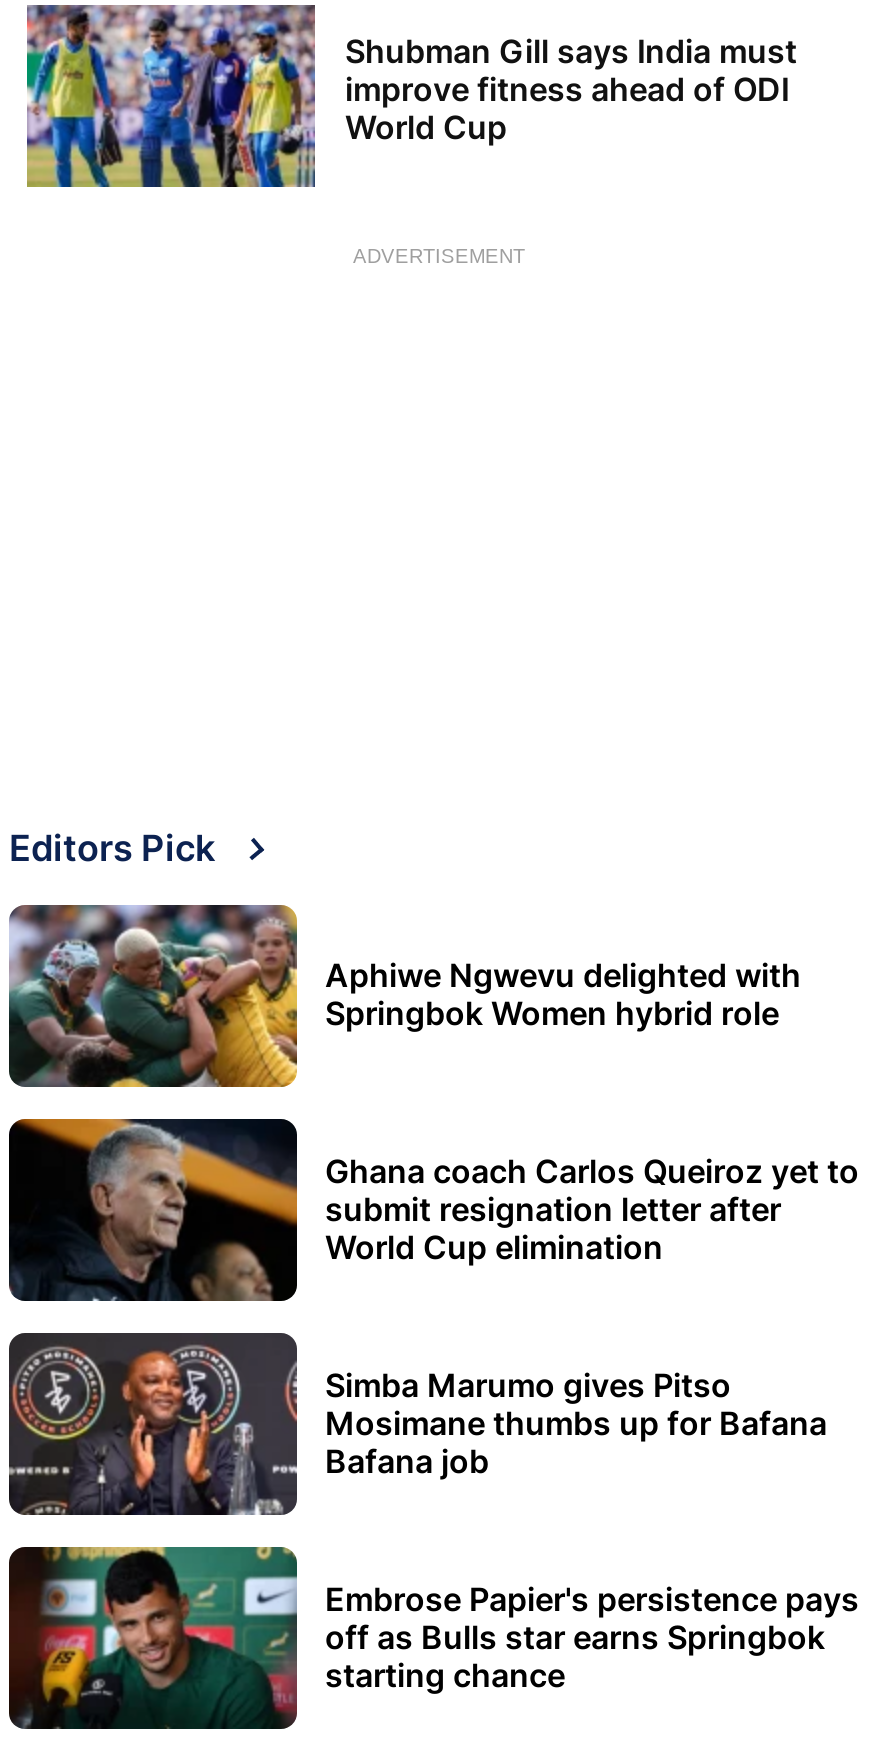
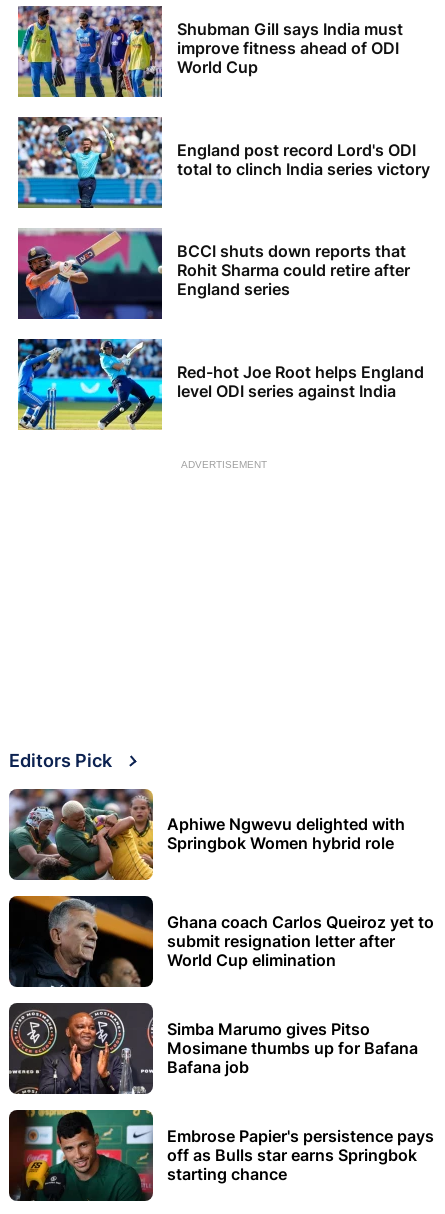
none -> [17,116,430,209] [image] | England post record Lord's ODI | total to clinch India series victory
none -> [17,228,410,320] [image] | BCCI shuts down reports that | Rohit Sharma could retire after | England series
none -> [17,338,424,430] [image] | Red-hot Joe Root helps England | level ODI series against India

